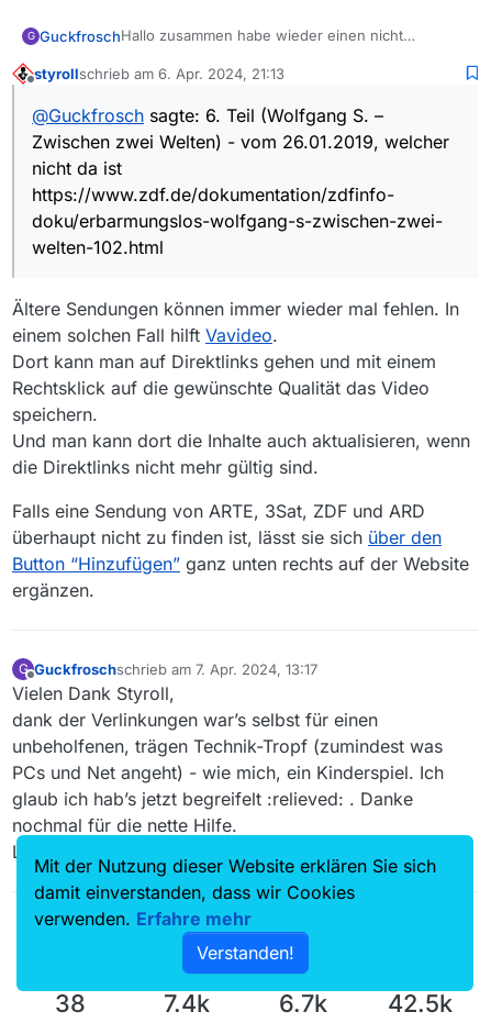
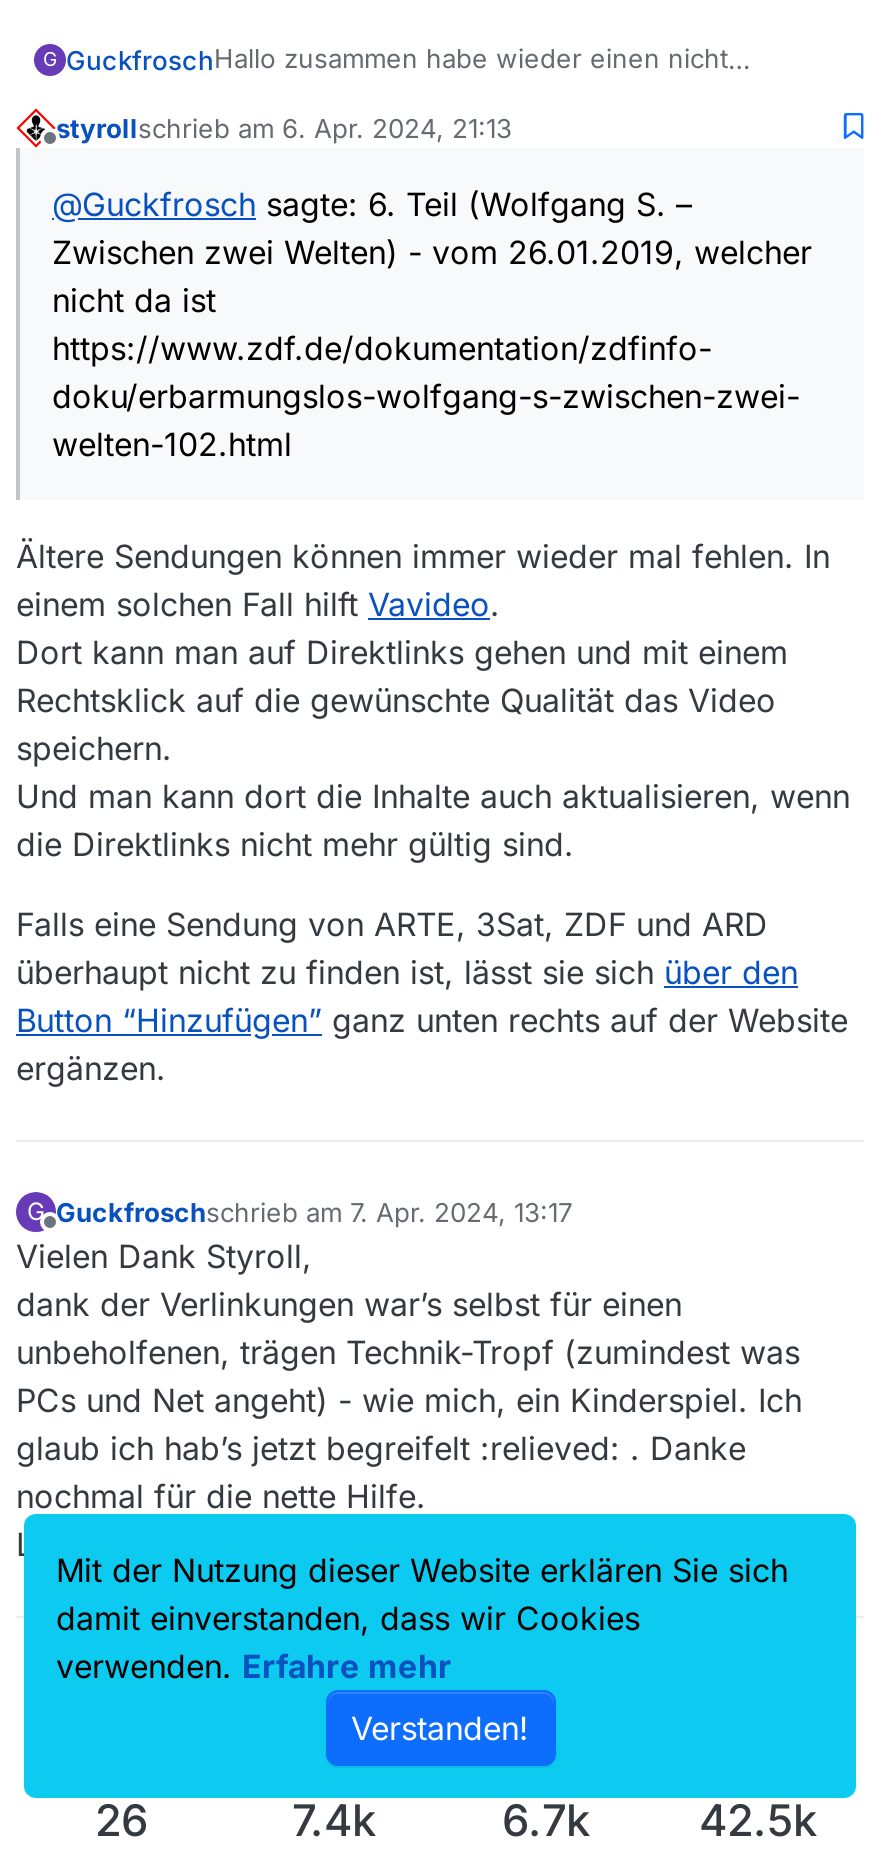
[55,989,86,1018] 38 -> [95,1795,149,1847] 26

